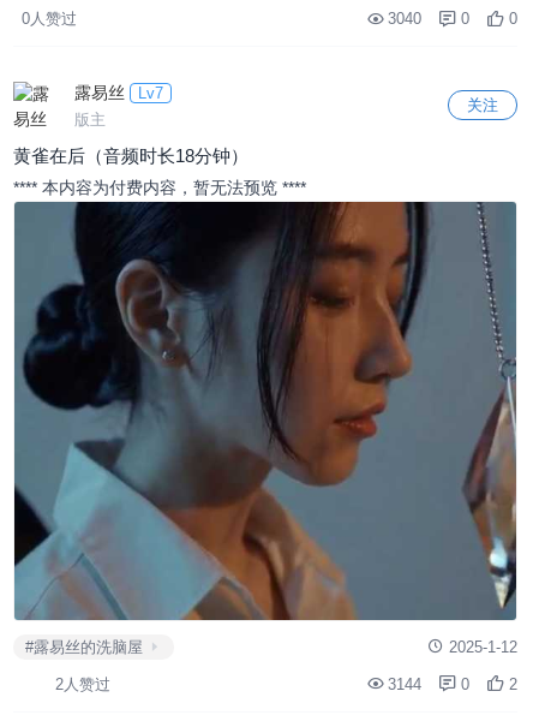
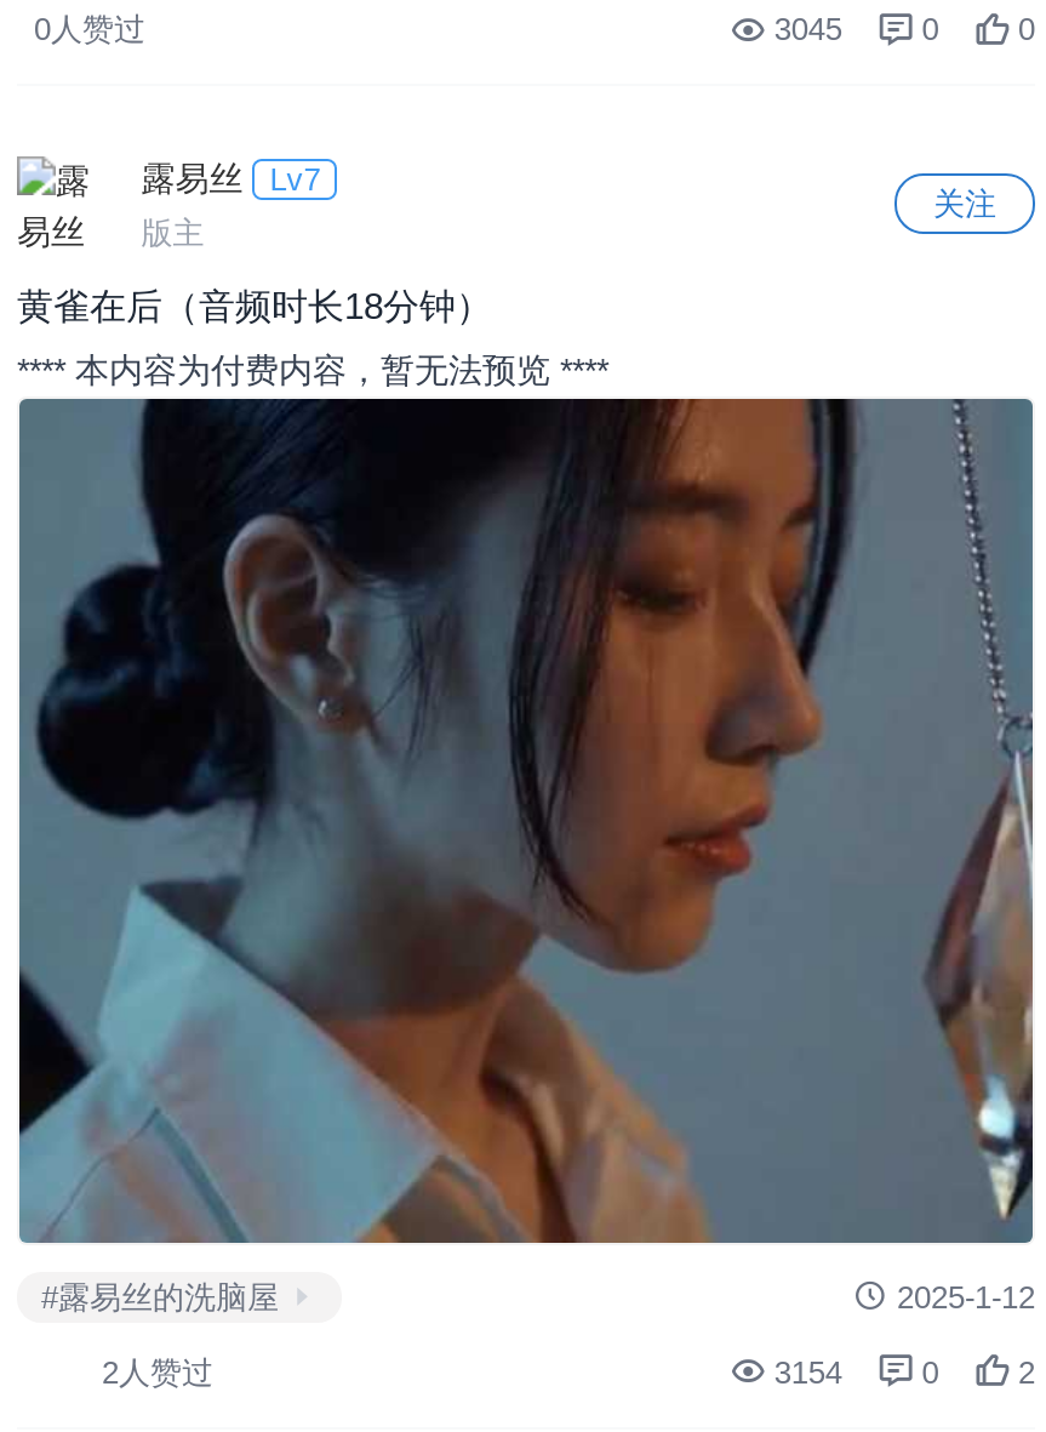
[388,10,422,28] 3040 -> [774,11,842,48] 3045
[388,675,422,693] 3144 -> [774,1353,842,1390] 3154

